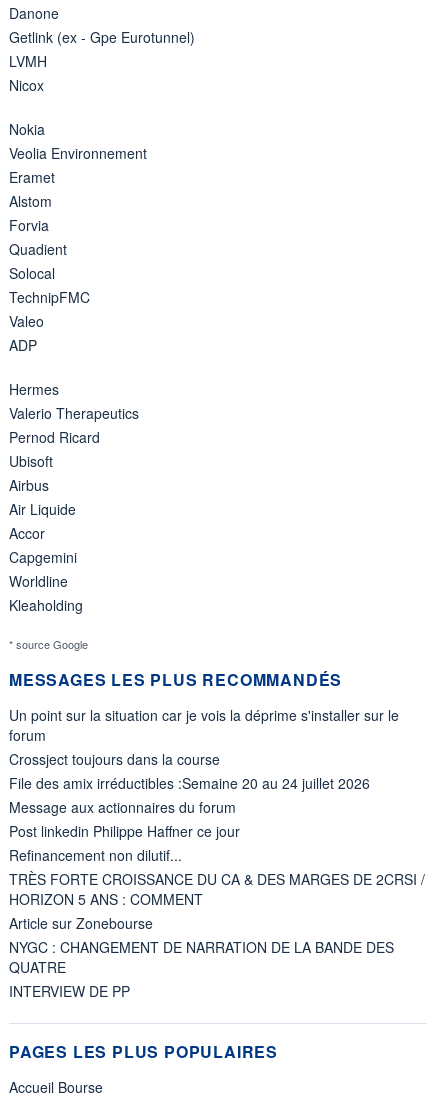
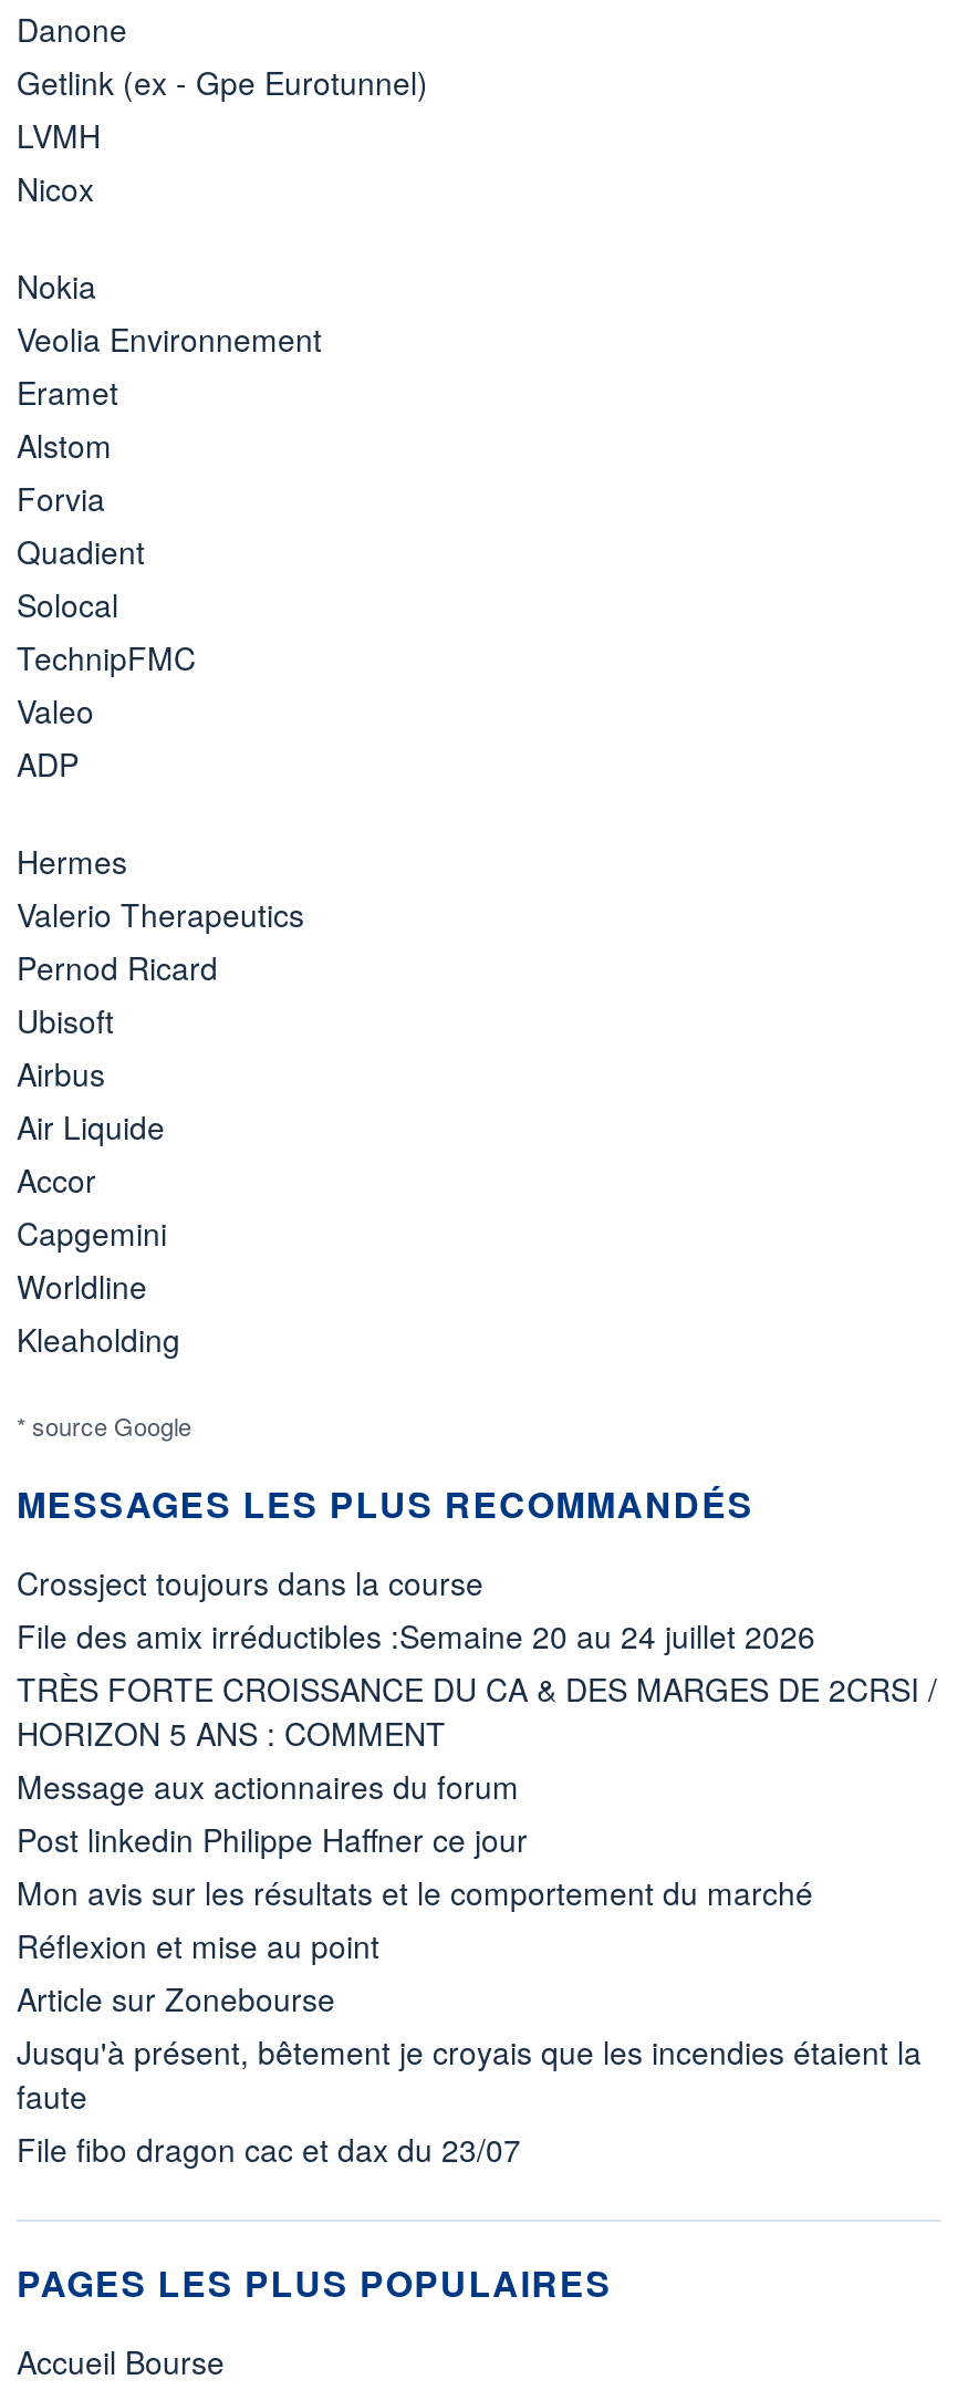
[9,705,399,745] Un point sur la situation car je vois la déprime s'installer sur le | forum -> none
moved [9,749,370,793] -> [17,1560,815,1658]: Crossject toujours dans la course | File des amix irréductibles :Semaine 20 au 24 juillet 2026
[9,845,182,865] Refinancement non dilutif... -> [17,1870,813,1967] Mon avis sur les résultats et le comportement du marché | Réflexion et mise au point
moved [9,869,425,909] -> [17,1666,937,1755]: TRÈS FORTE CROISSANCE DU CA & DES MARGES DE 2CRSI / | HORIZON 5 ANS : COMMENT
[9,937,394,1001] NYGC : CHANGEMENT DE NARRATION DE LA BANDE DES | QUATRE | INTERVIEW DE PP -> [17,2029,922,2171] Jusqu'à présent, bêtement je croyais que les incendies étaient la | faute | File fibo dragon cac et dax du 23/07

